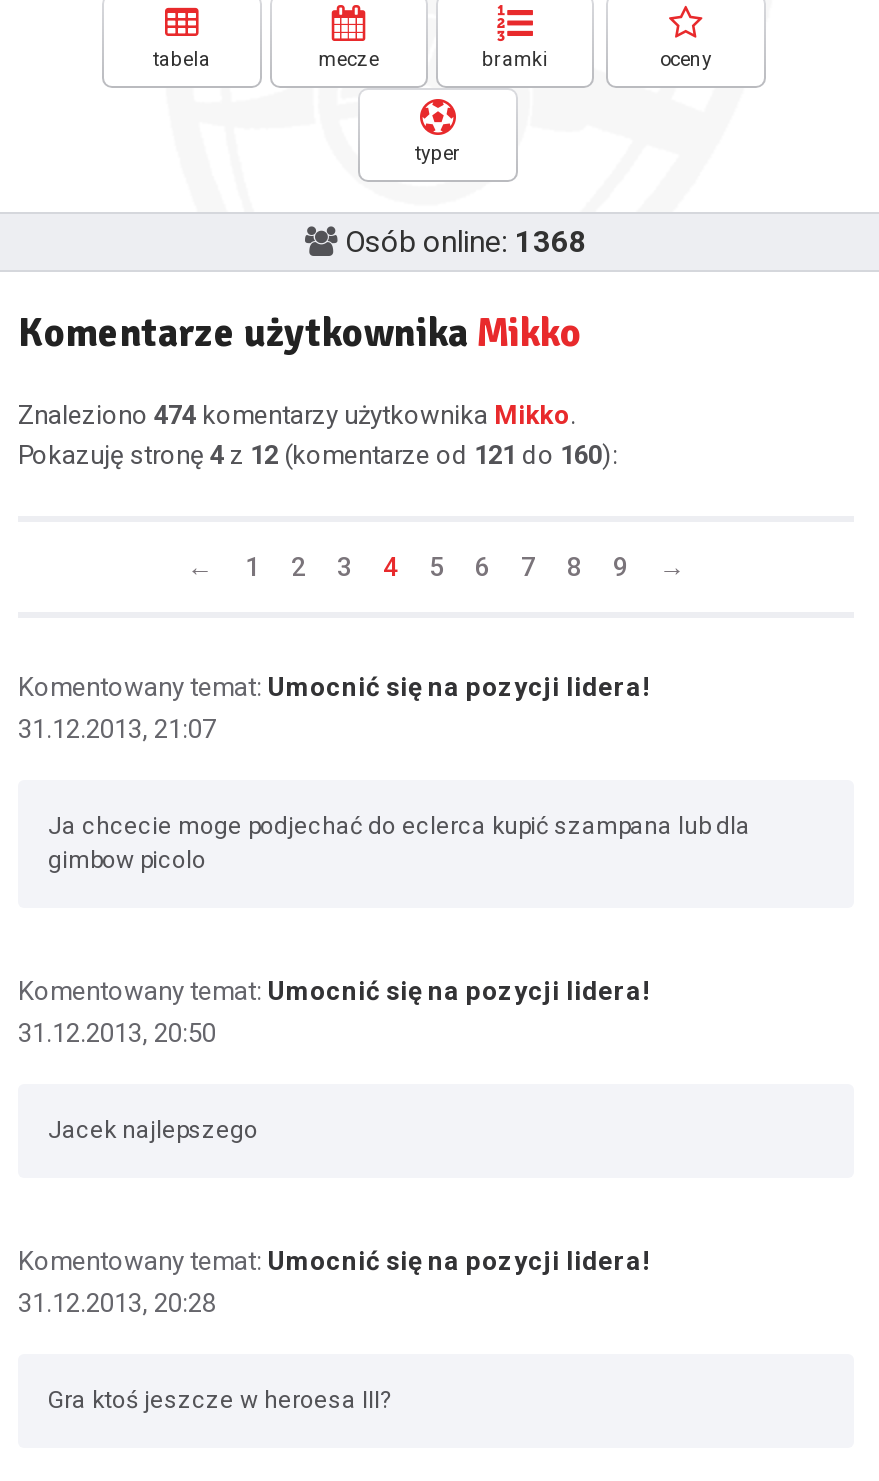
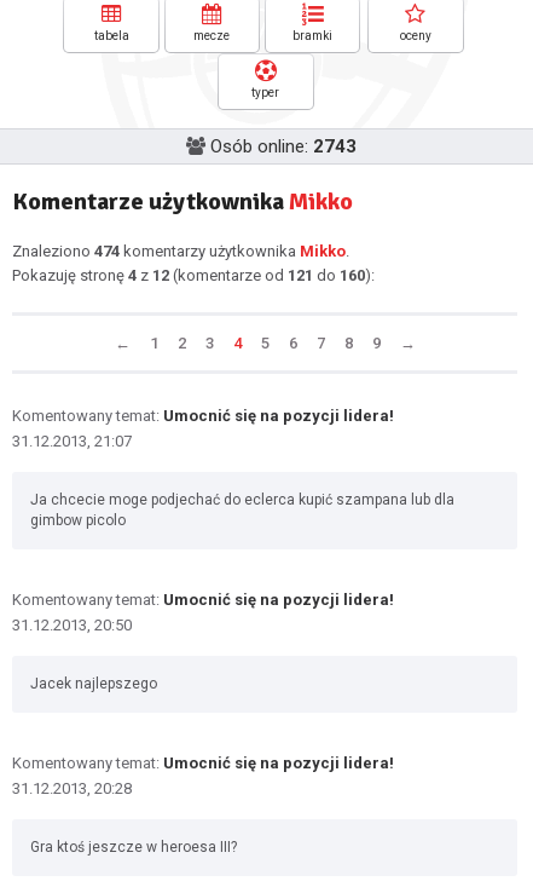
[345,224,587,260] Osób online: 1368 -> [210,136,356,157] Osób online: 2743

